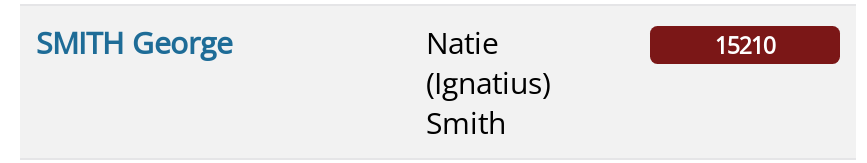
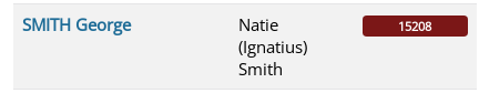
[715,30,775,60] 15210 -> [398,18,432,34] 15208

